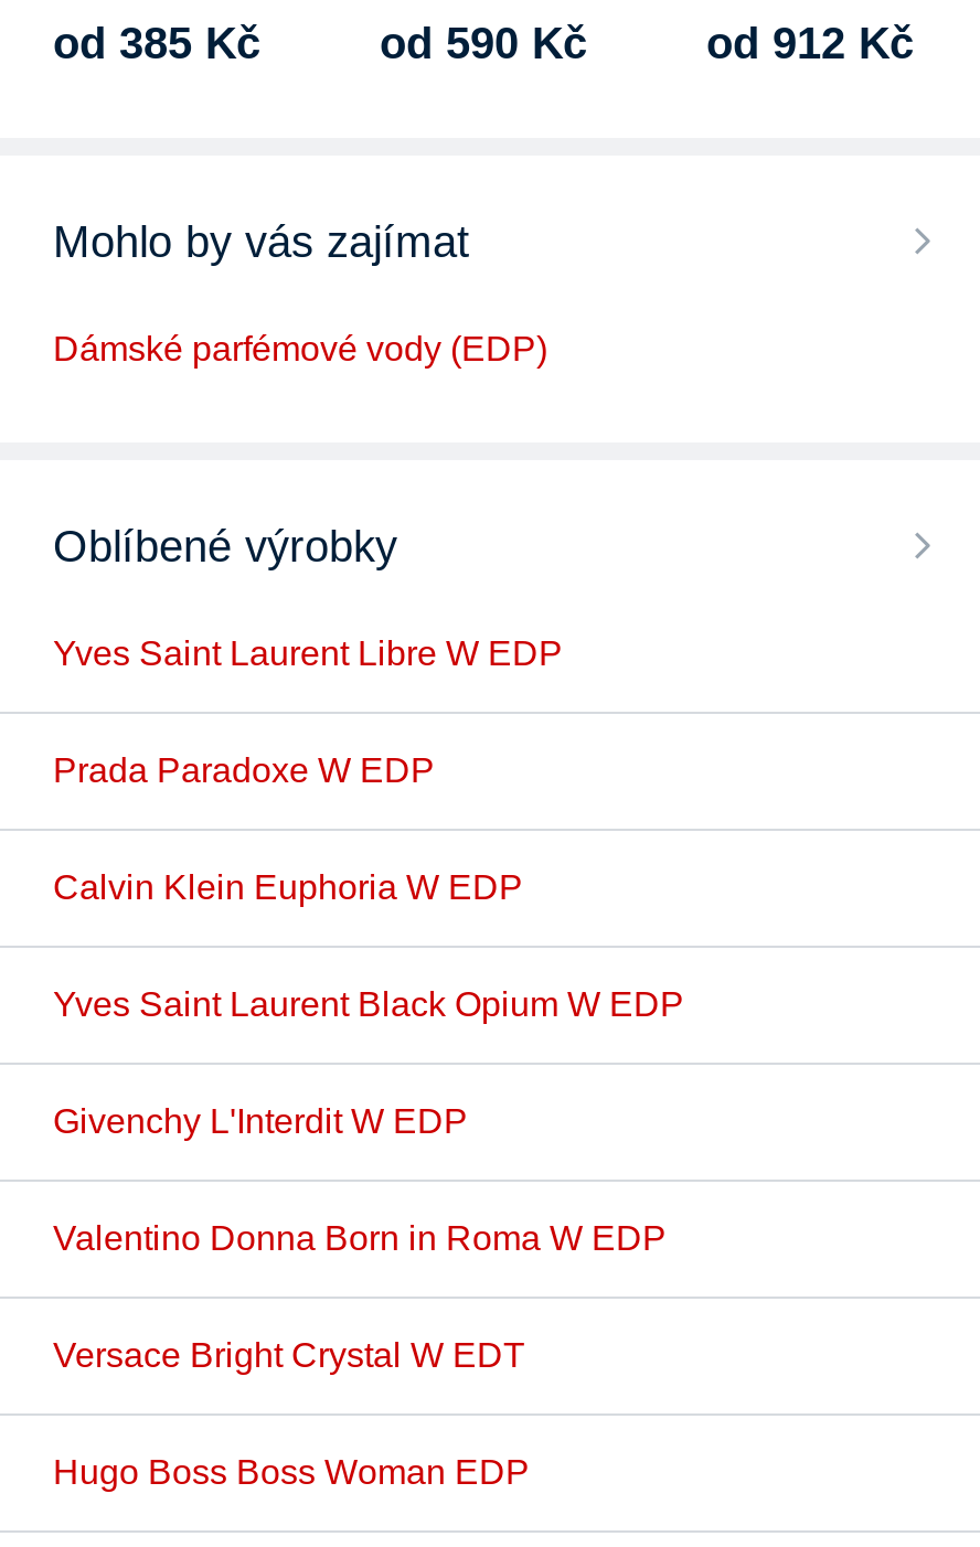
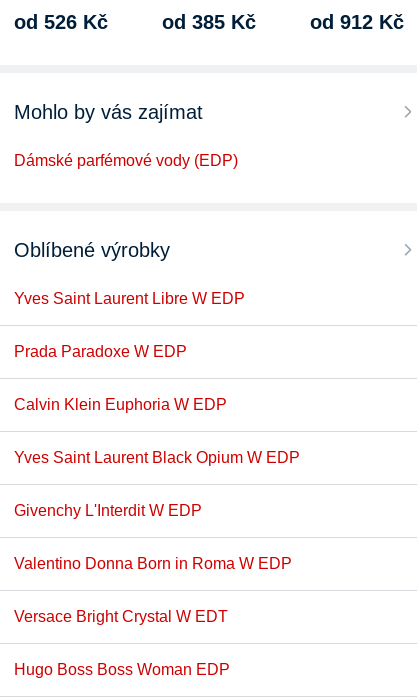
[53,19,260,67] od 385 Kč -> [14,11,108,33] od 526 Kč
[380,19,587,67] od 590 Kč -> [162,11,256,33] od 385 Kč

